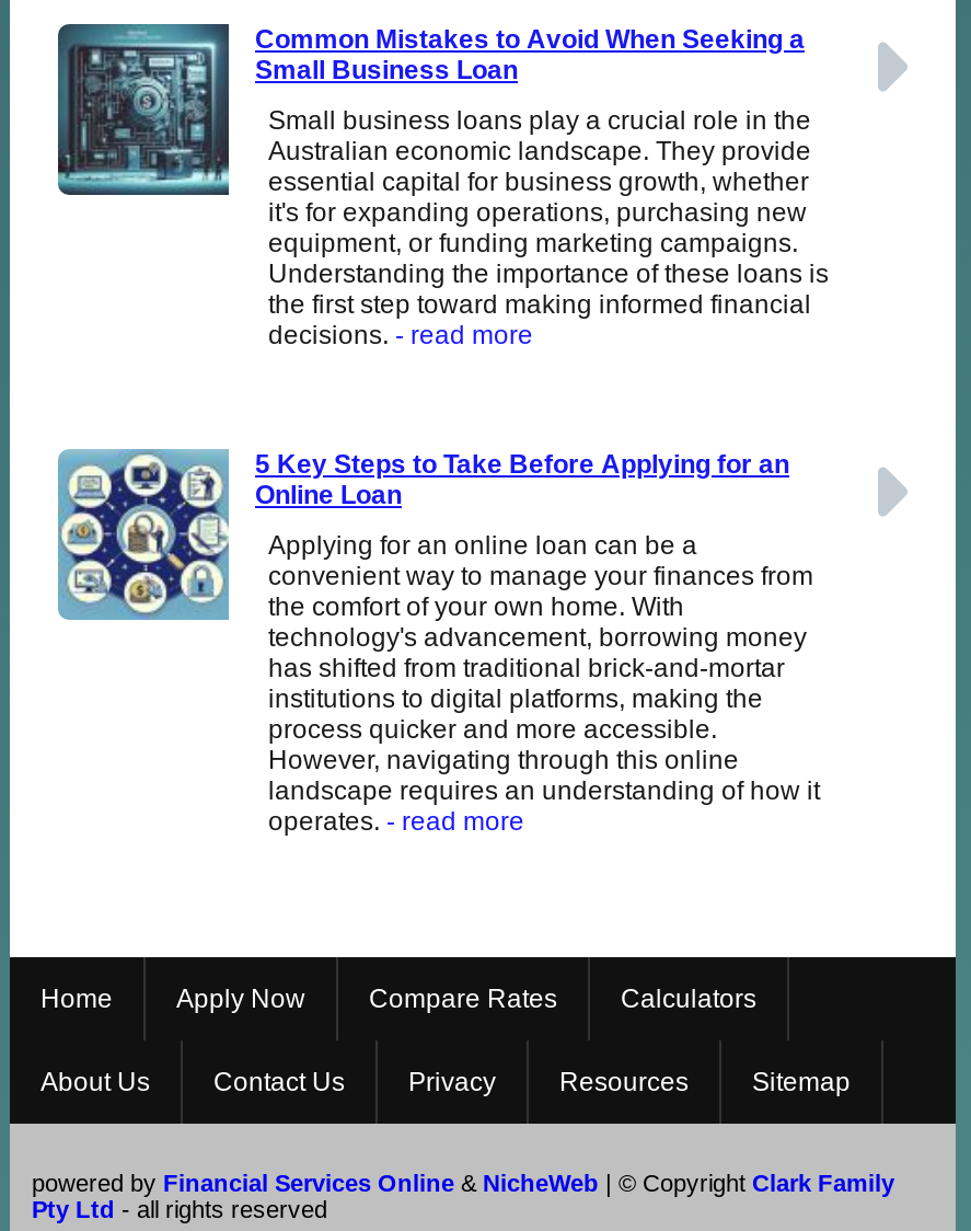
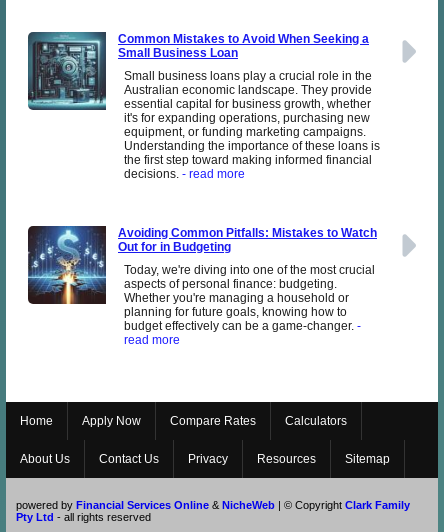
[56,448,789,622] [image] | 5 Key Steps to Take Before Applying for an | Online Loan -> [27,225,377,305] [image] | Avoiding Common Pitfalls: Mistakes to Watch | Out for in Budgeting
[268,529,820,836] Applying for an online loan can be a | convenient way to manage your finances from | the comfort of your own home. With | technology's advancement, borrowing money | has shifted from traditional brick-and-mortar | institutions to digital platforms, making the | process quicker and more accessible. | However, navigating through this online | landscape requires an understanding of how it | operates. - read more -> [124,262,375,346] Today, we're diving into one of the most crucial | aspects of personal finance: budgeting. | Whether you're managing a household or | planning for future goals, knowing how to | budget effectively can be a game-changer. - | read more

